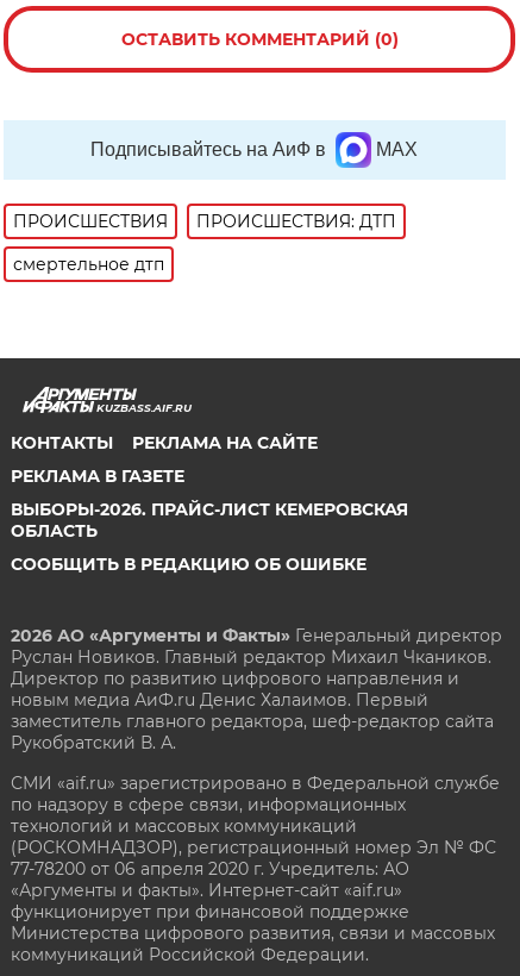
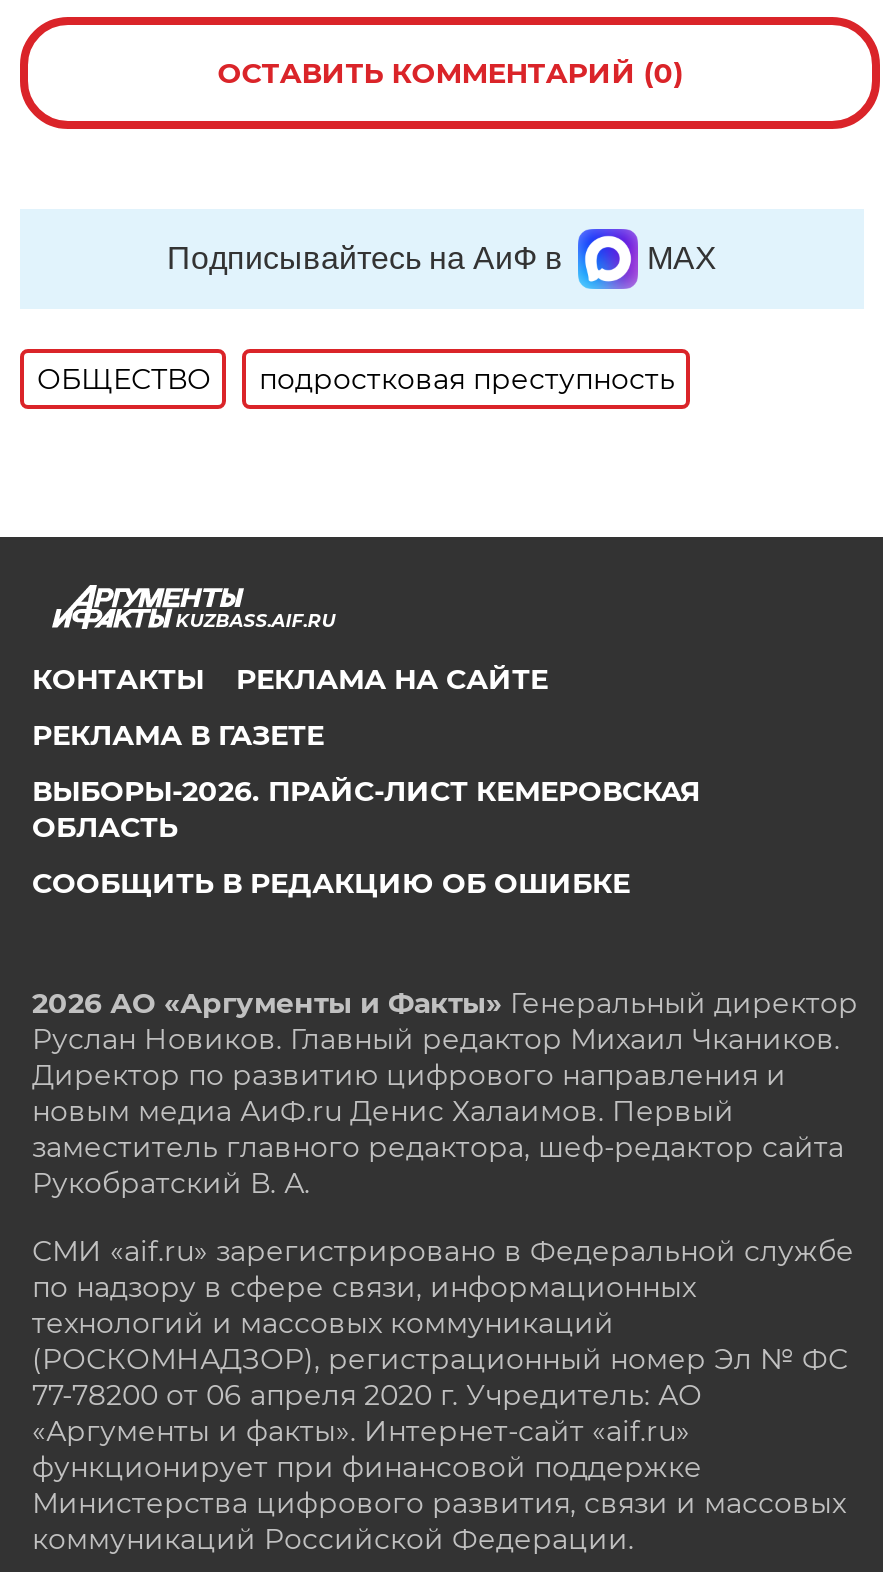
[14,211,397,275] ПРОИСШЕСТВИЯ | ПРОИСШЕСТВИЯ: ДТП | смертельное дтп -> [37,361,675,397] ОБЩЕСТВО | подростковая преступность

